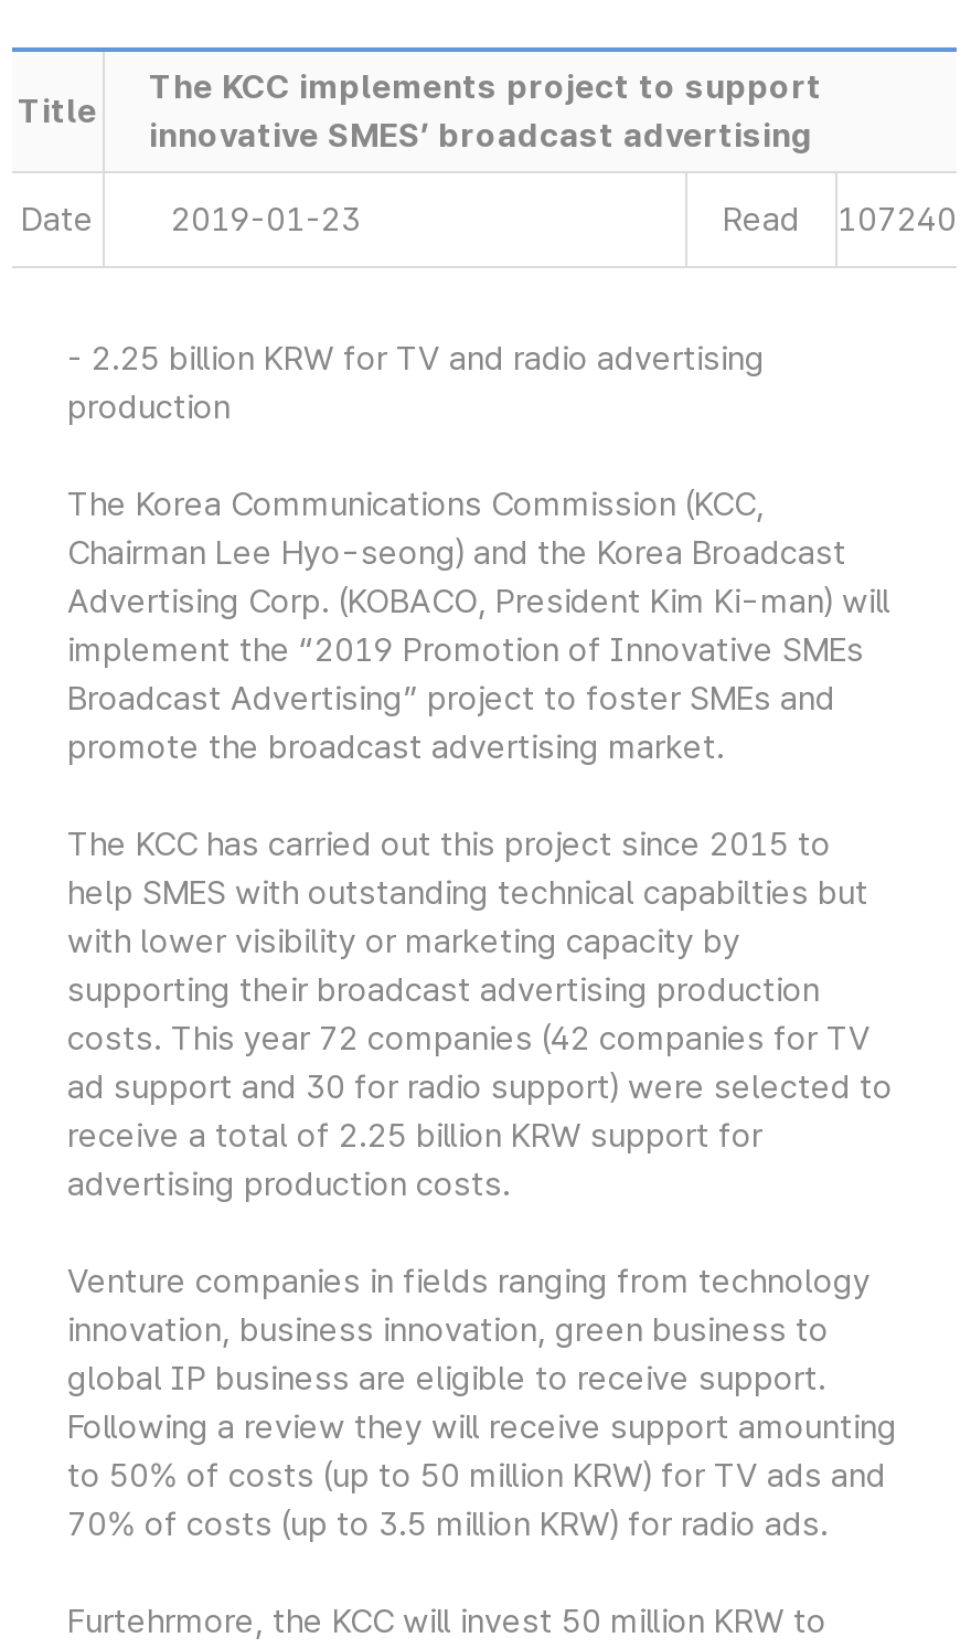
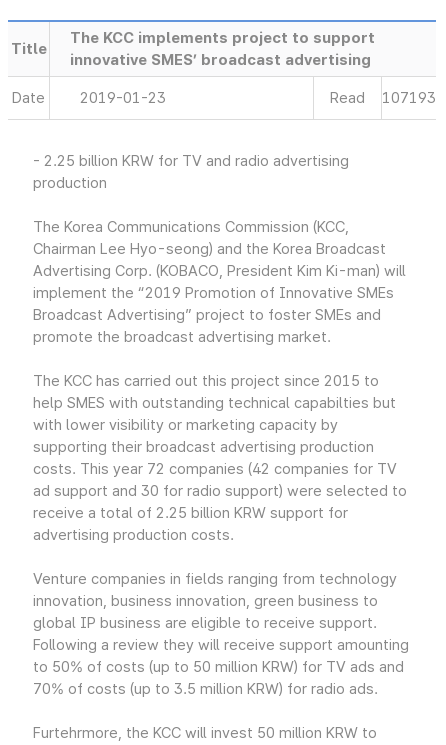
[723,200,957,240] Read 107240 -> [330,89,436,107] Read 107193

